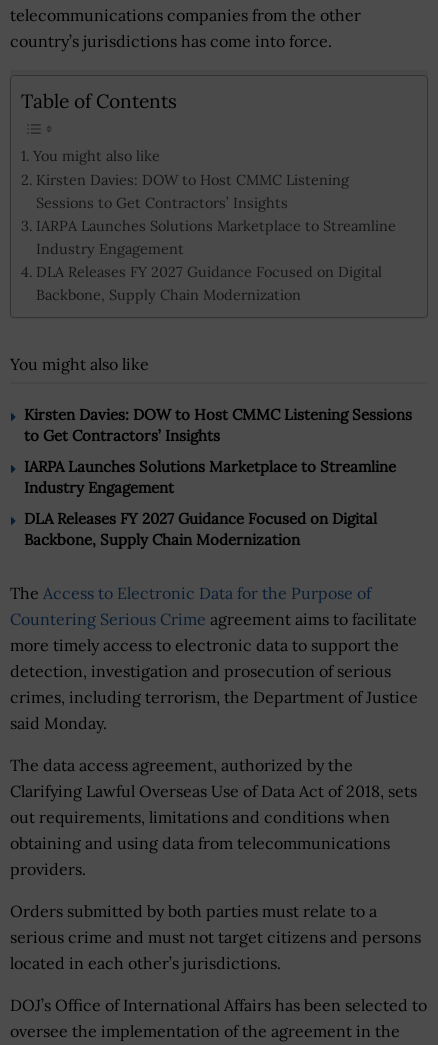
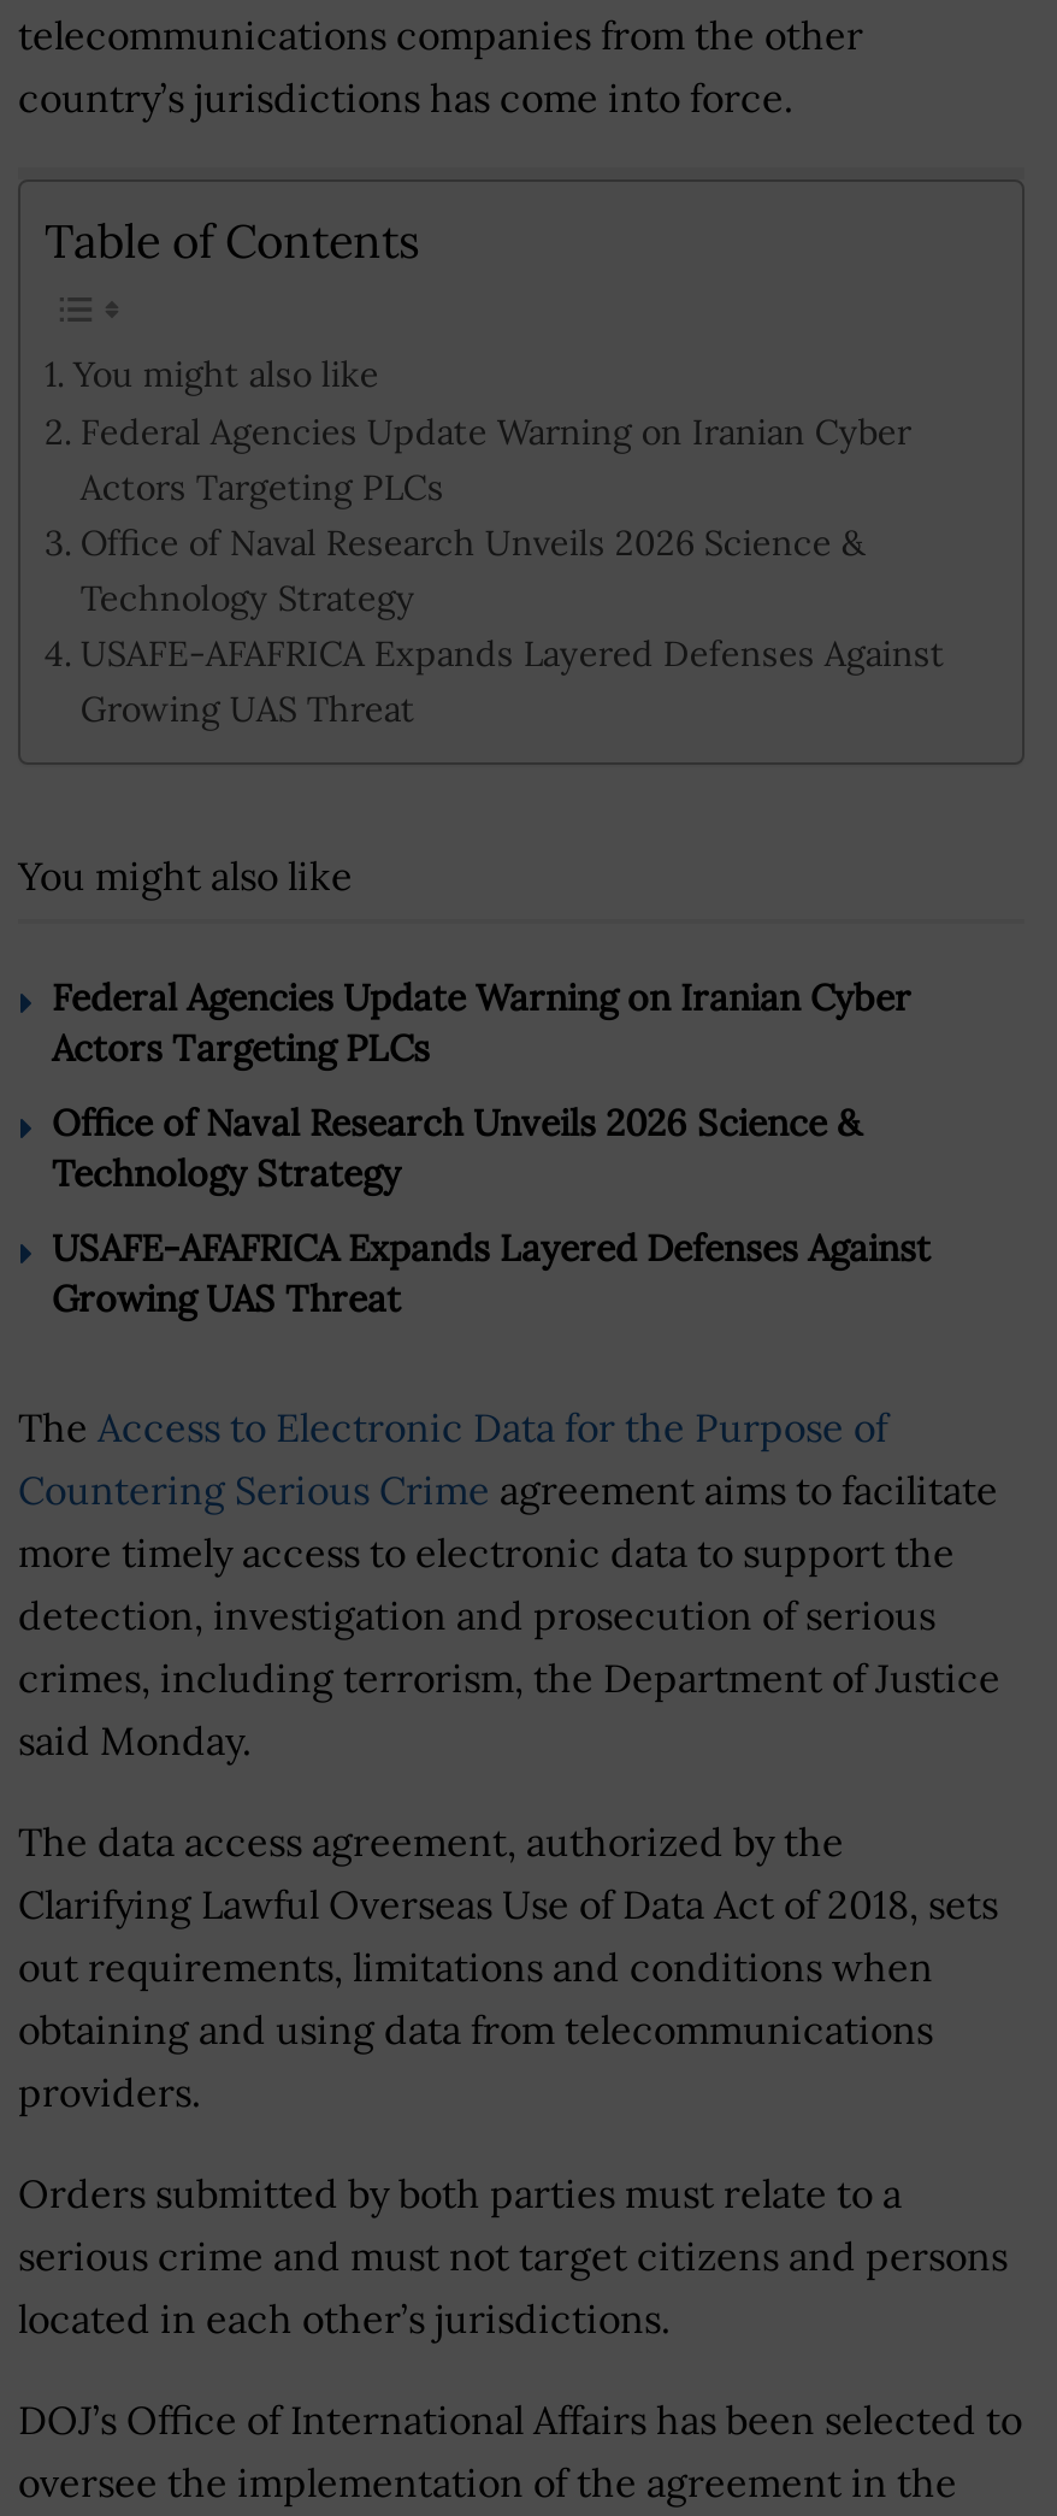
[36,170,396,304] Kirsten Davies: DOW to Host CMMC Listening | Sessions to Get Contractors’ Insights | IARPA Launches Solutions Marketplace to Streamline | Industry Engagement | DLA Releases FY 2027 Guidance Focused on Digital | Backbone, Supply Chain Modernization -> [80,409,945,732] Federal Agencies Update Warning on Iranian Cyber | Actors Targeting PLCs | Office of Naval Research Unveils 2026 Science & | Technology Strategy | USAFE-AFAFRICA Expands Layered Defenses Against | Growing UAS Threat
[24,405,412,445] Kirsten Davies: DOW to Host CMMC Listening Sessions | to Get Contractors’ Insights -> [52,974,911,1070] Federal Agencies Update Warning on Iranian Cyber | Actors Targeting PLCs
[24,457,396,497] IARPA Launches Solutions Marketplace to Streamline | Industry Engagement -> [52,1099,861,1195] Office of Naval Research Unveils 2026 Science & | Technology Strategy
[24,509,377,549] DLA Releases FY 2027 Guidance Focused on Digital | Backbone, Supply Chain Modernization -> [52,1224,931,1321] USAFE-AFAFRICA Expands Layered Defenses Against | Growing UAS Threat

